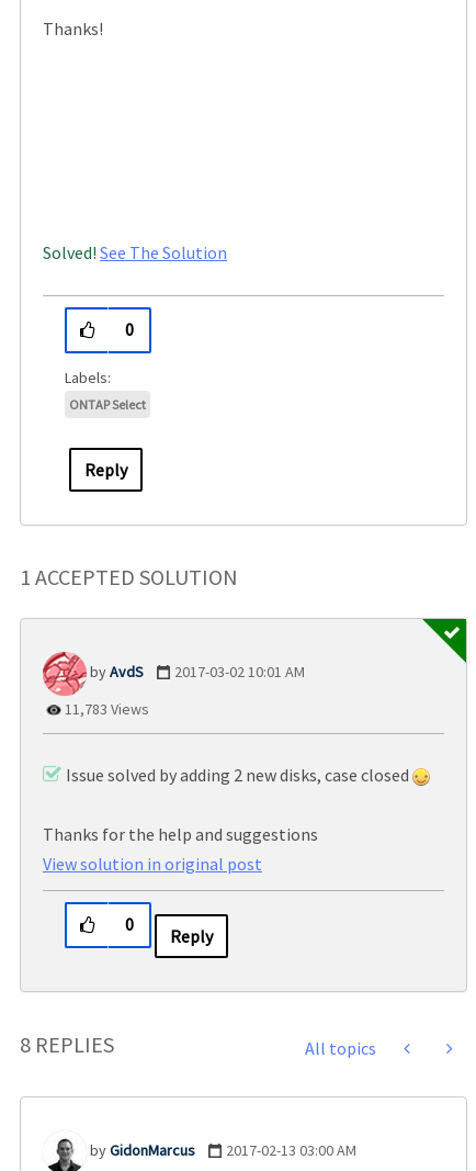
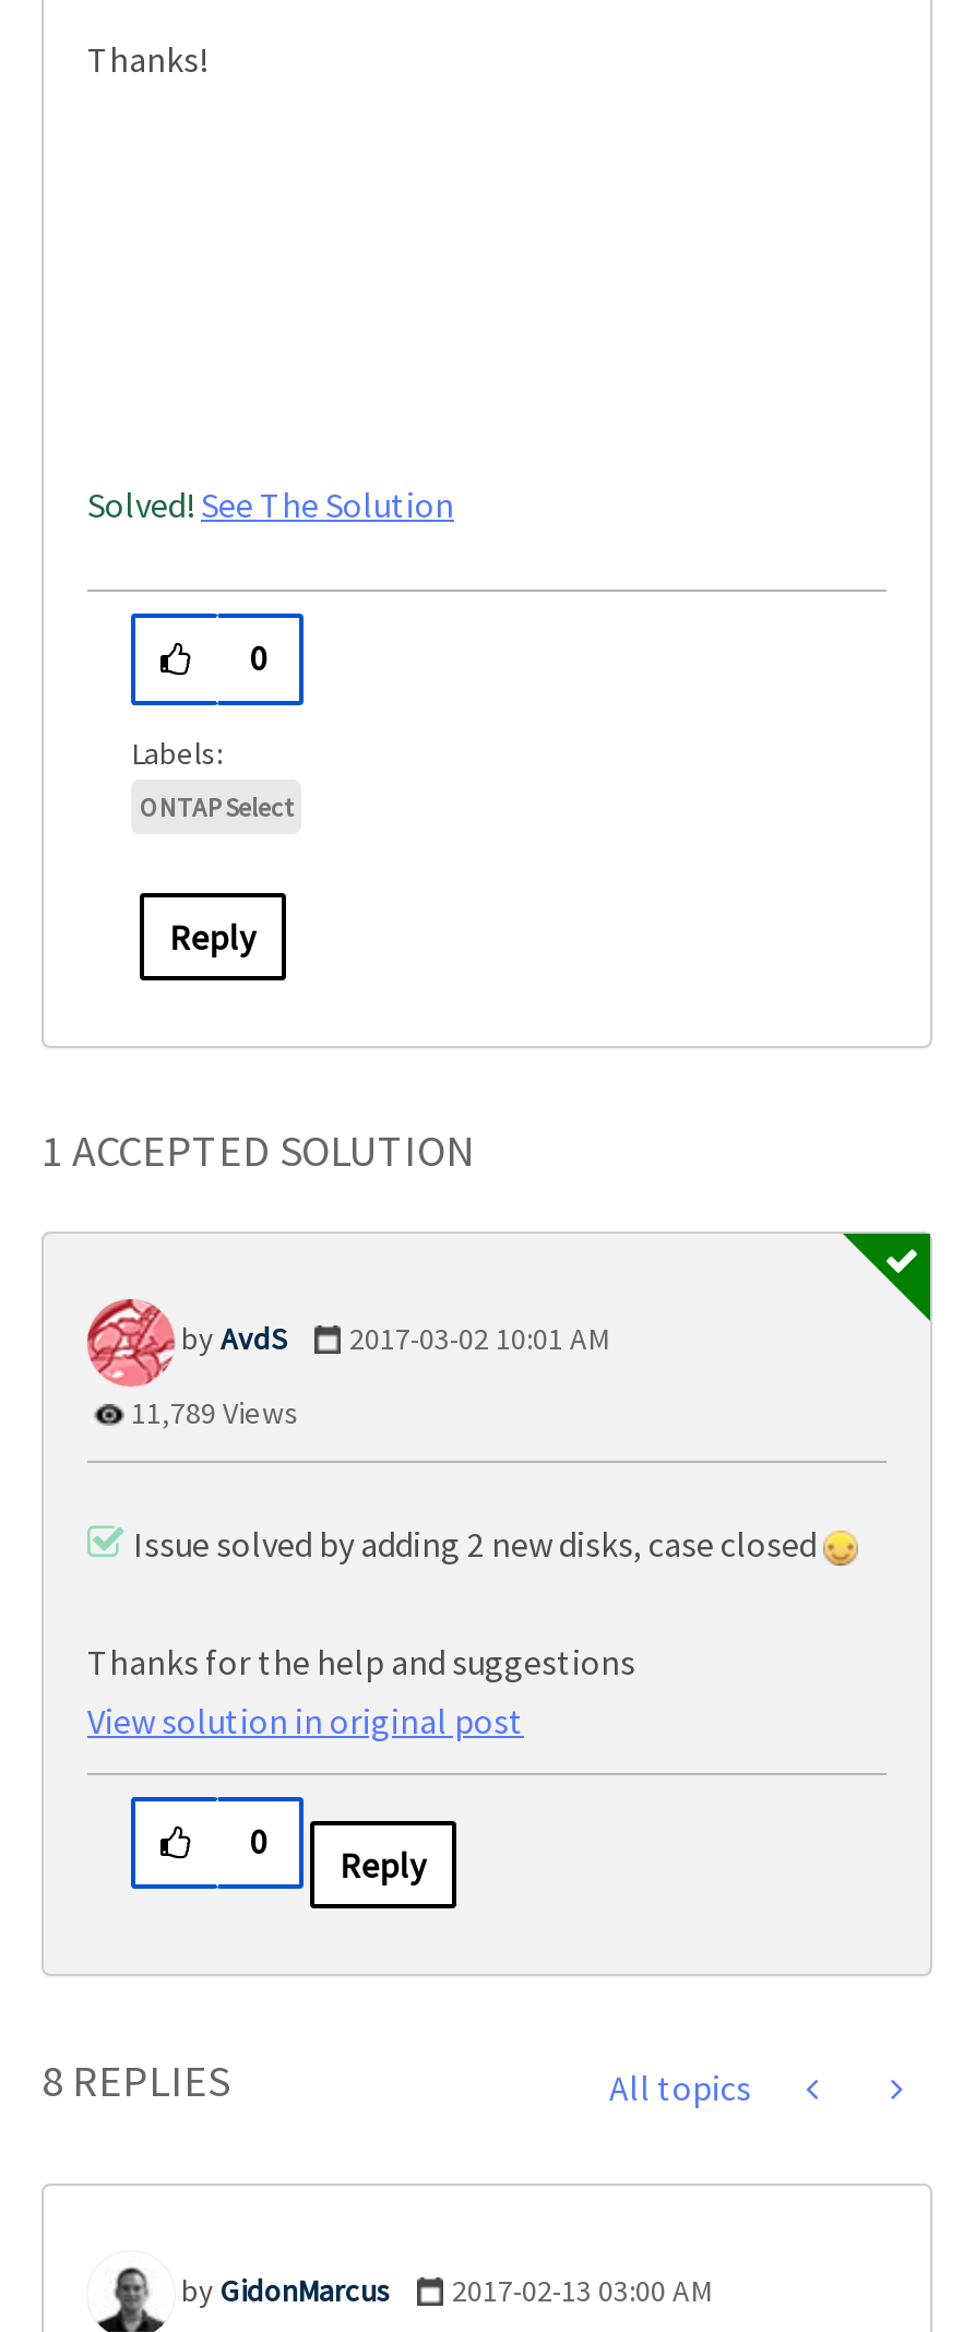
[61,699,149,719] 11,783 Views -> [124,1393,299,1432] 11,789 Views

